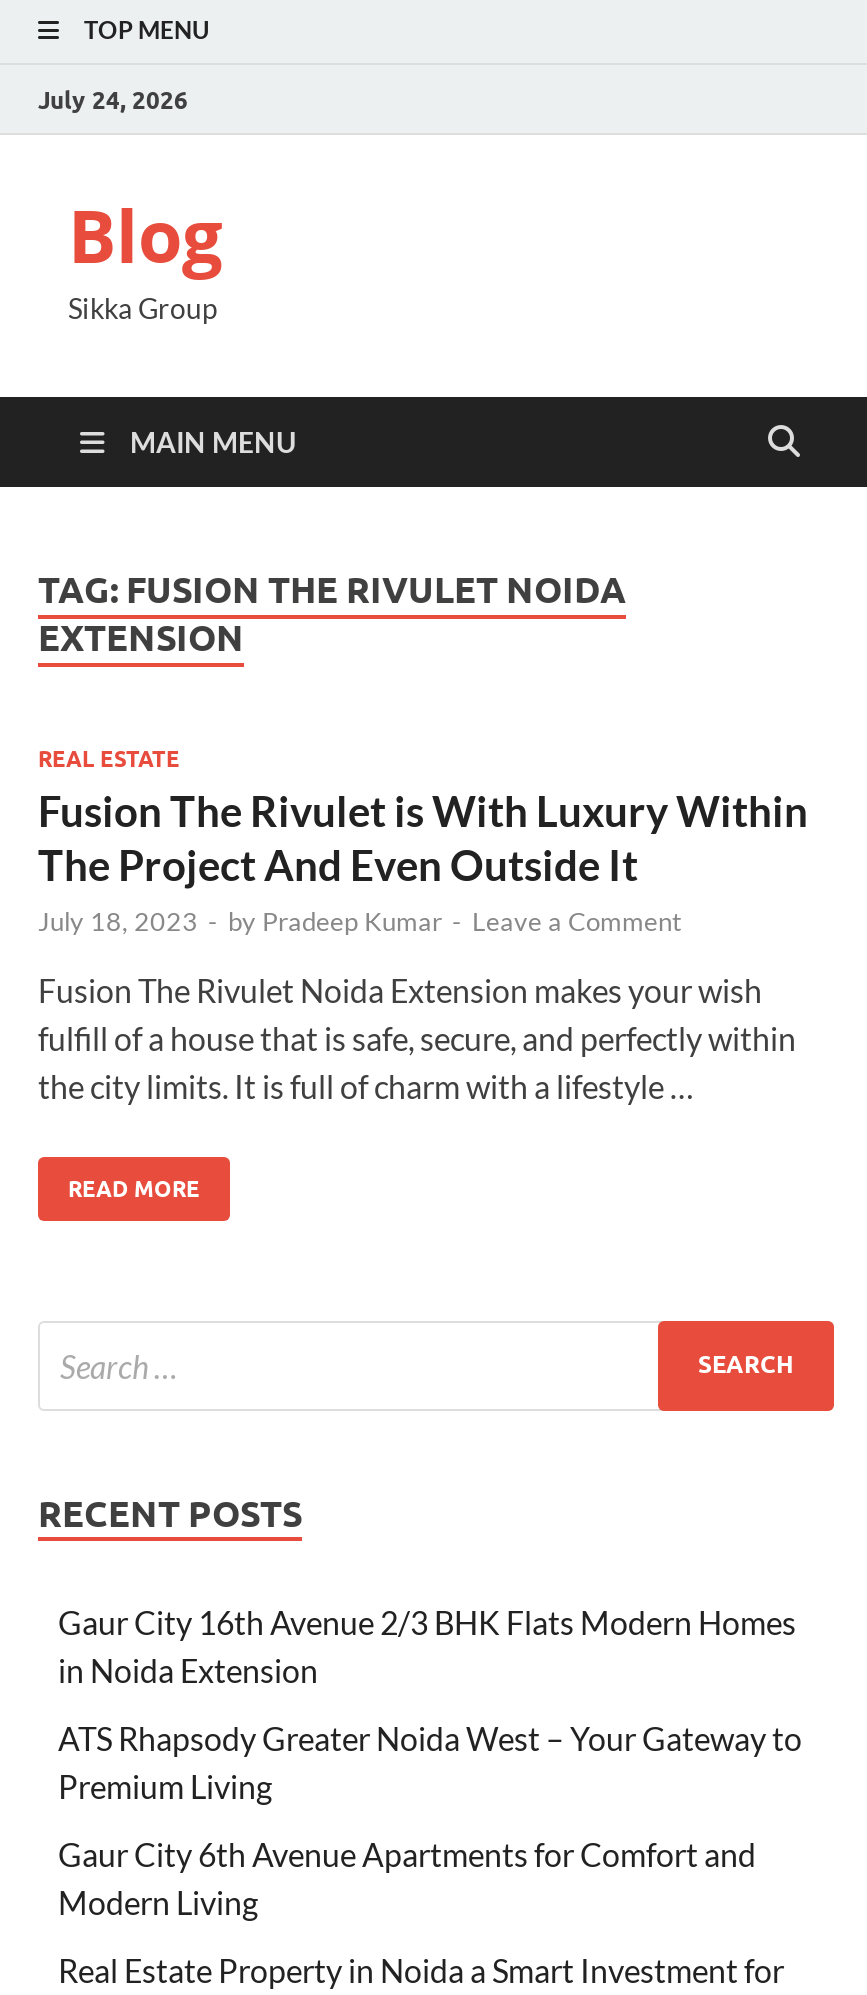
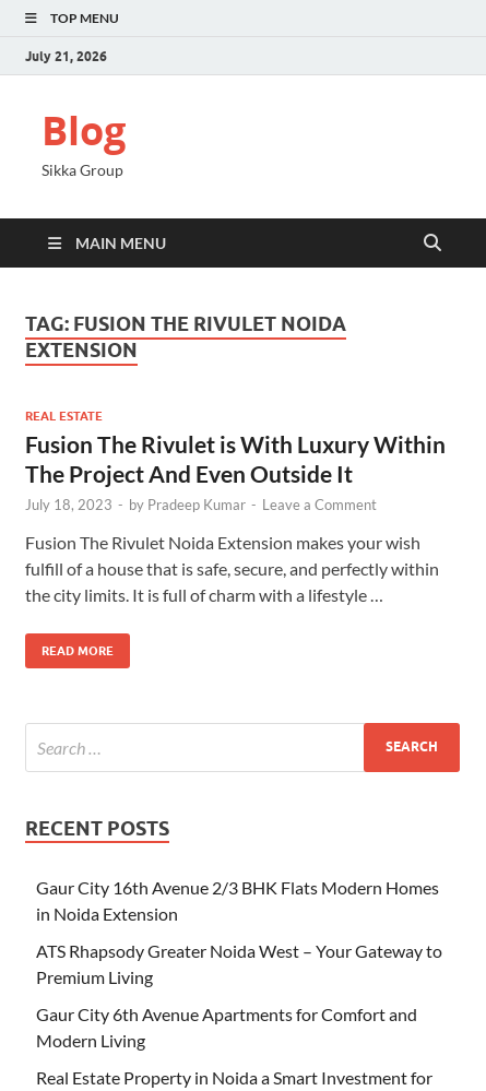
[38,84,188,114] July 24, 2026 -> [25,48,107,64] July 21, 2026

